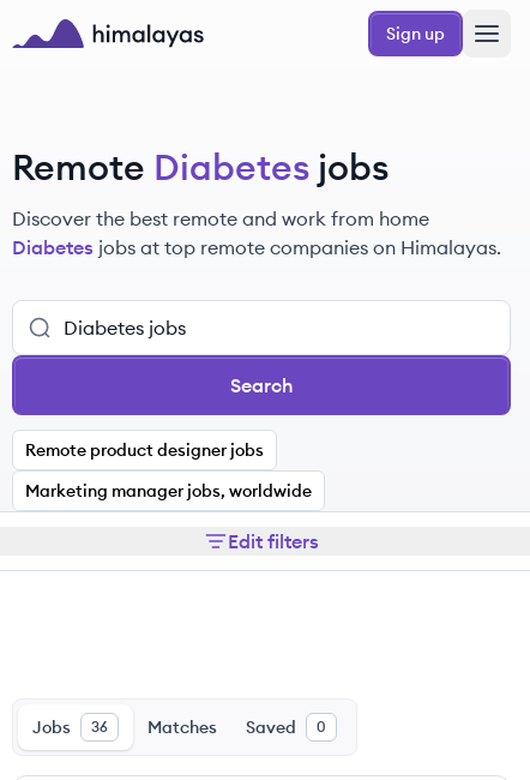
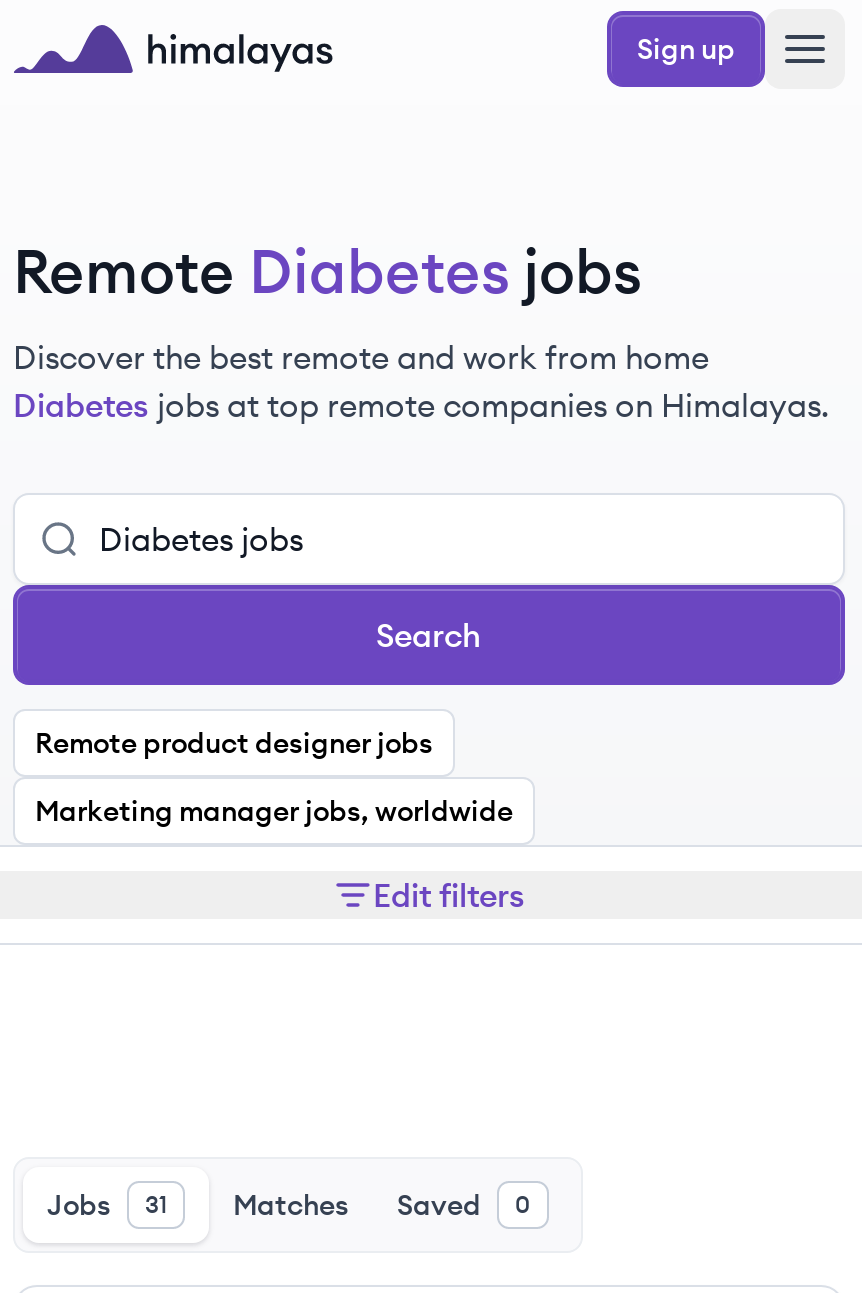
[32,716,108,738] Jobs 36 -> [47,1187,167,1223] Jobs 31

